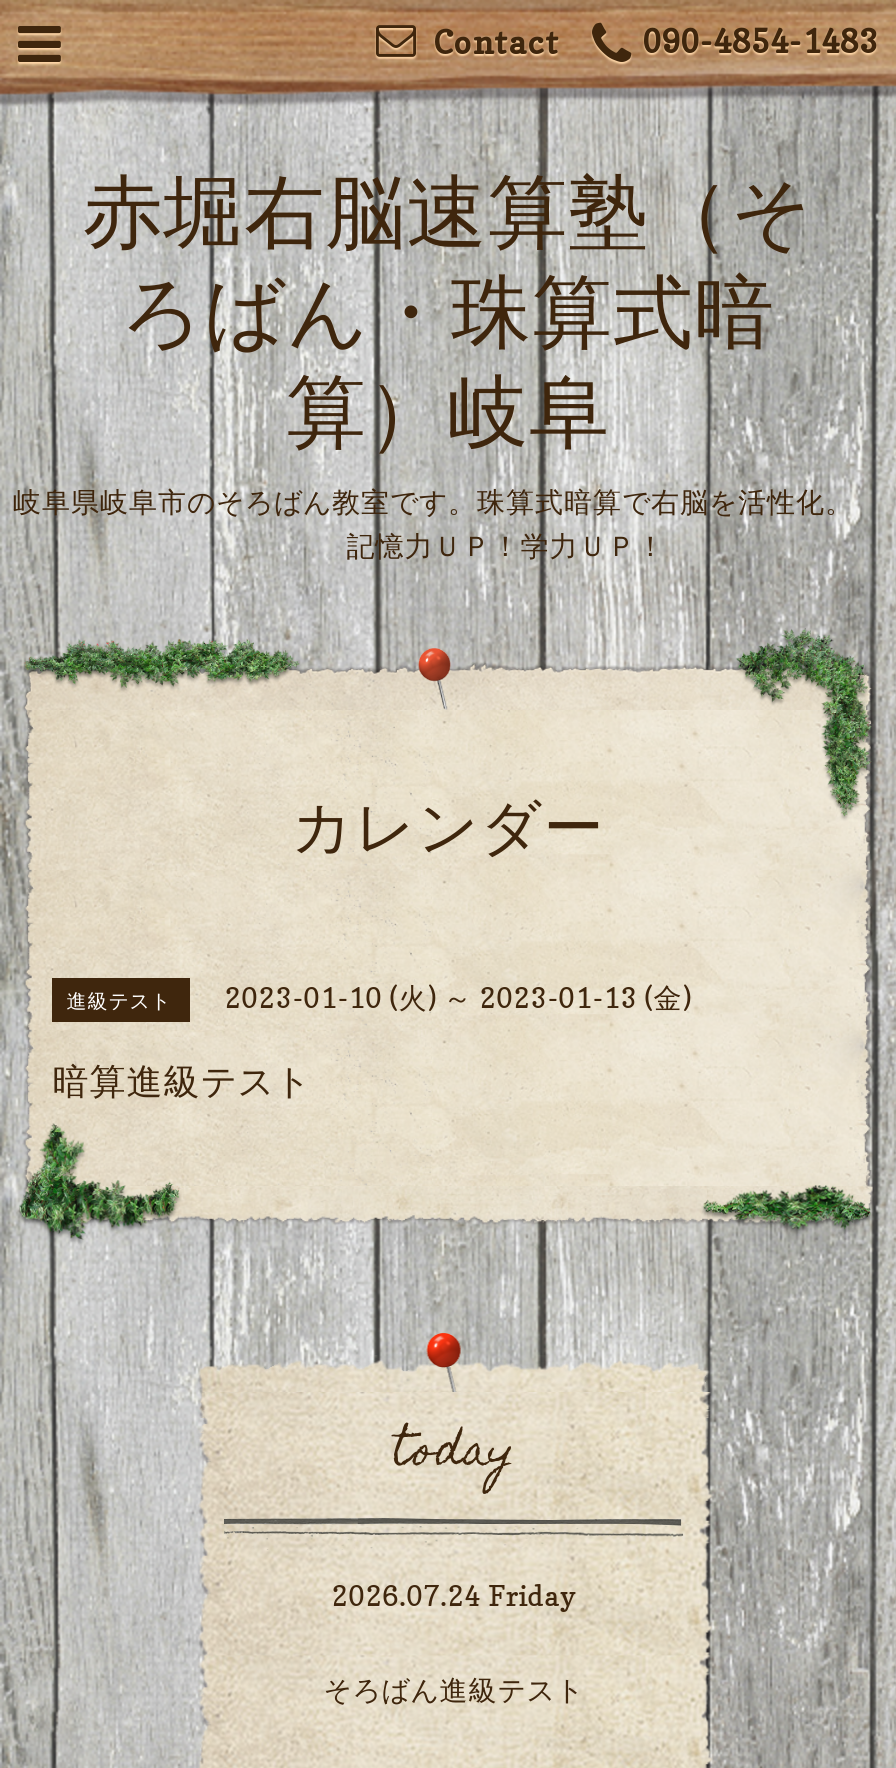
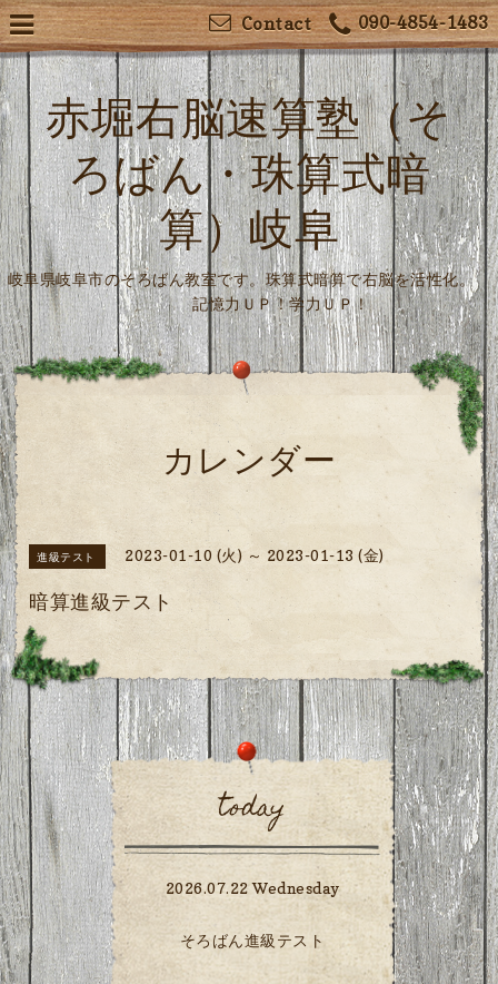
[332,1579,576,1613] 2026.07.24 Friday -> [165,879,340,898] 2026.07.22 Wednesday

